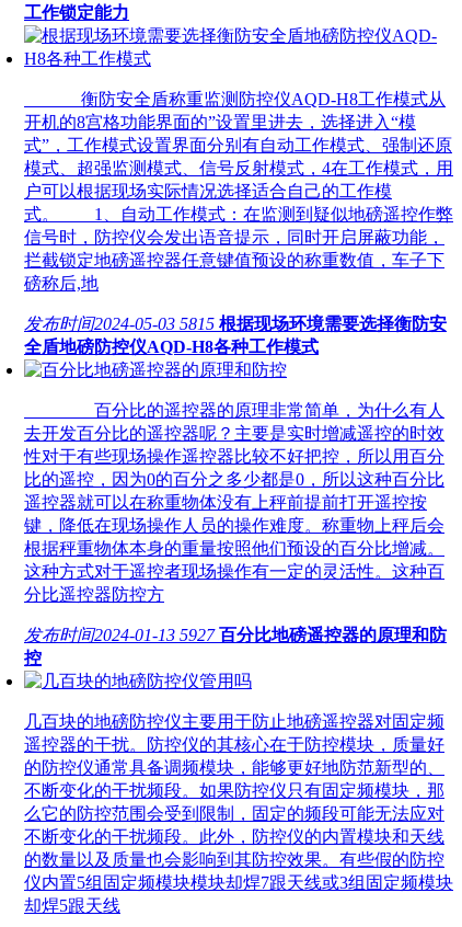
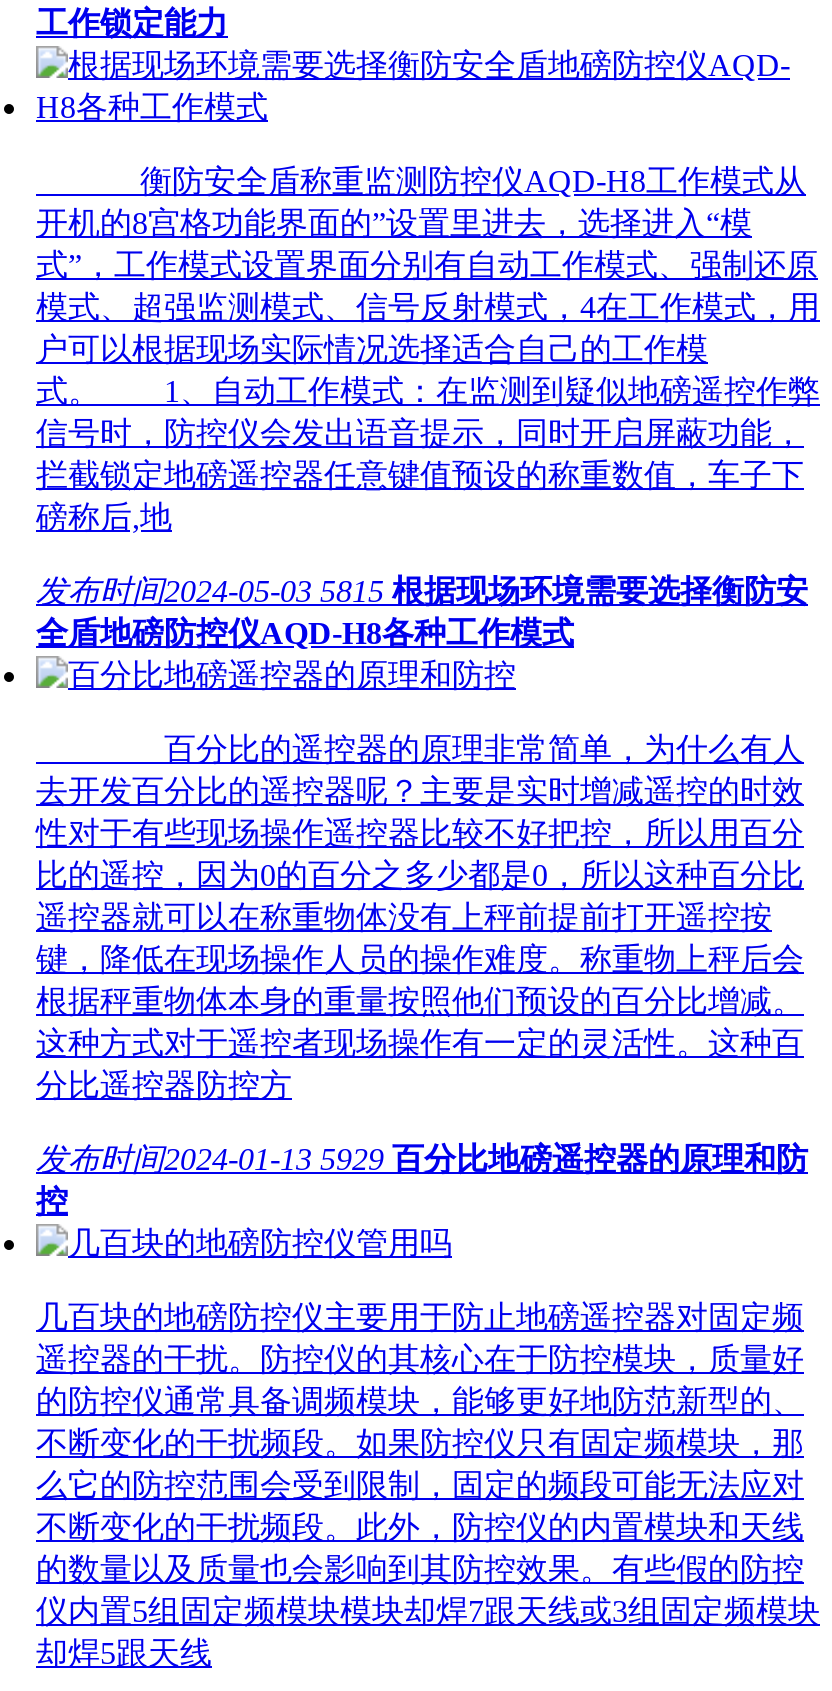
[24,626,447,644] 发布时间2024-01-13 5927 百分比地磅遥控器的原理和防 -> [36,1142,808,1176] 发布时间2024-01-13 5929 百分比地磅遥控器的原理和防

